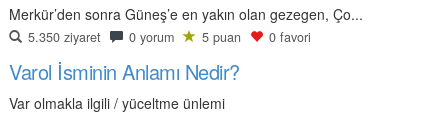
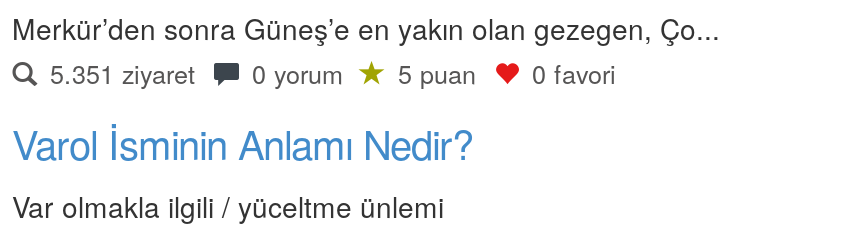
[24,28,311,46] 5.350 ziyaret 0 yorum 5 puan 0 favori -> [42,56,616,92] 5.351 ziyaret 0 yorum 5 puan 0 favori

